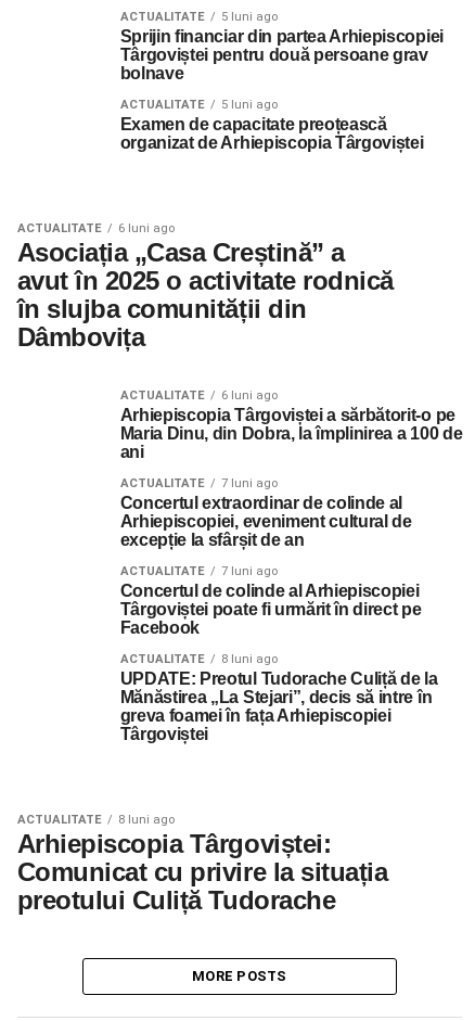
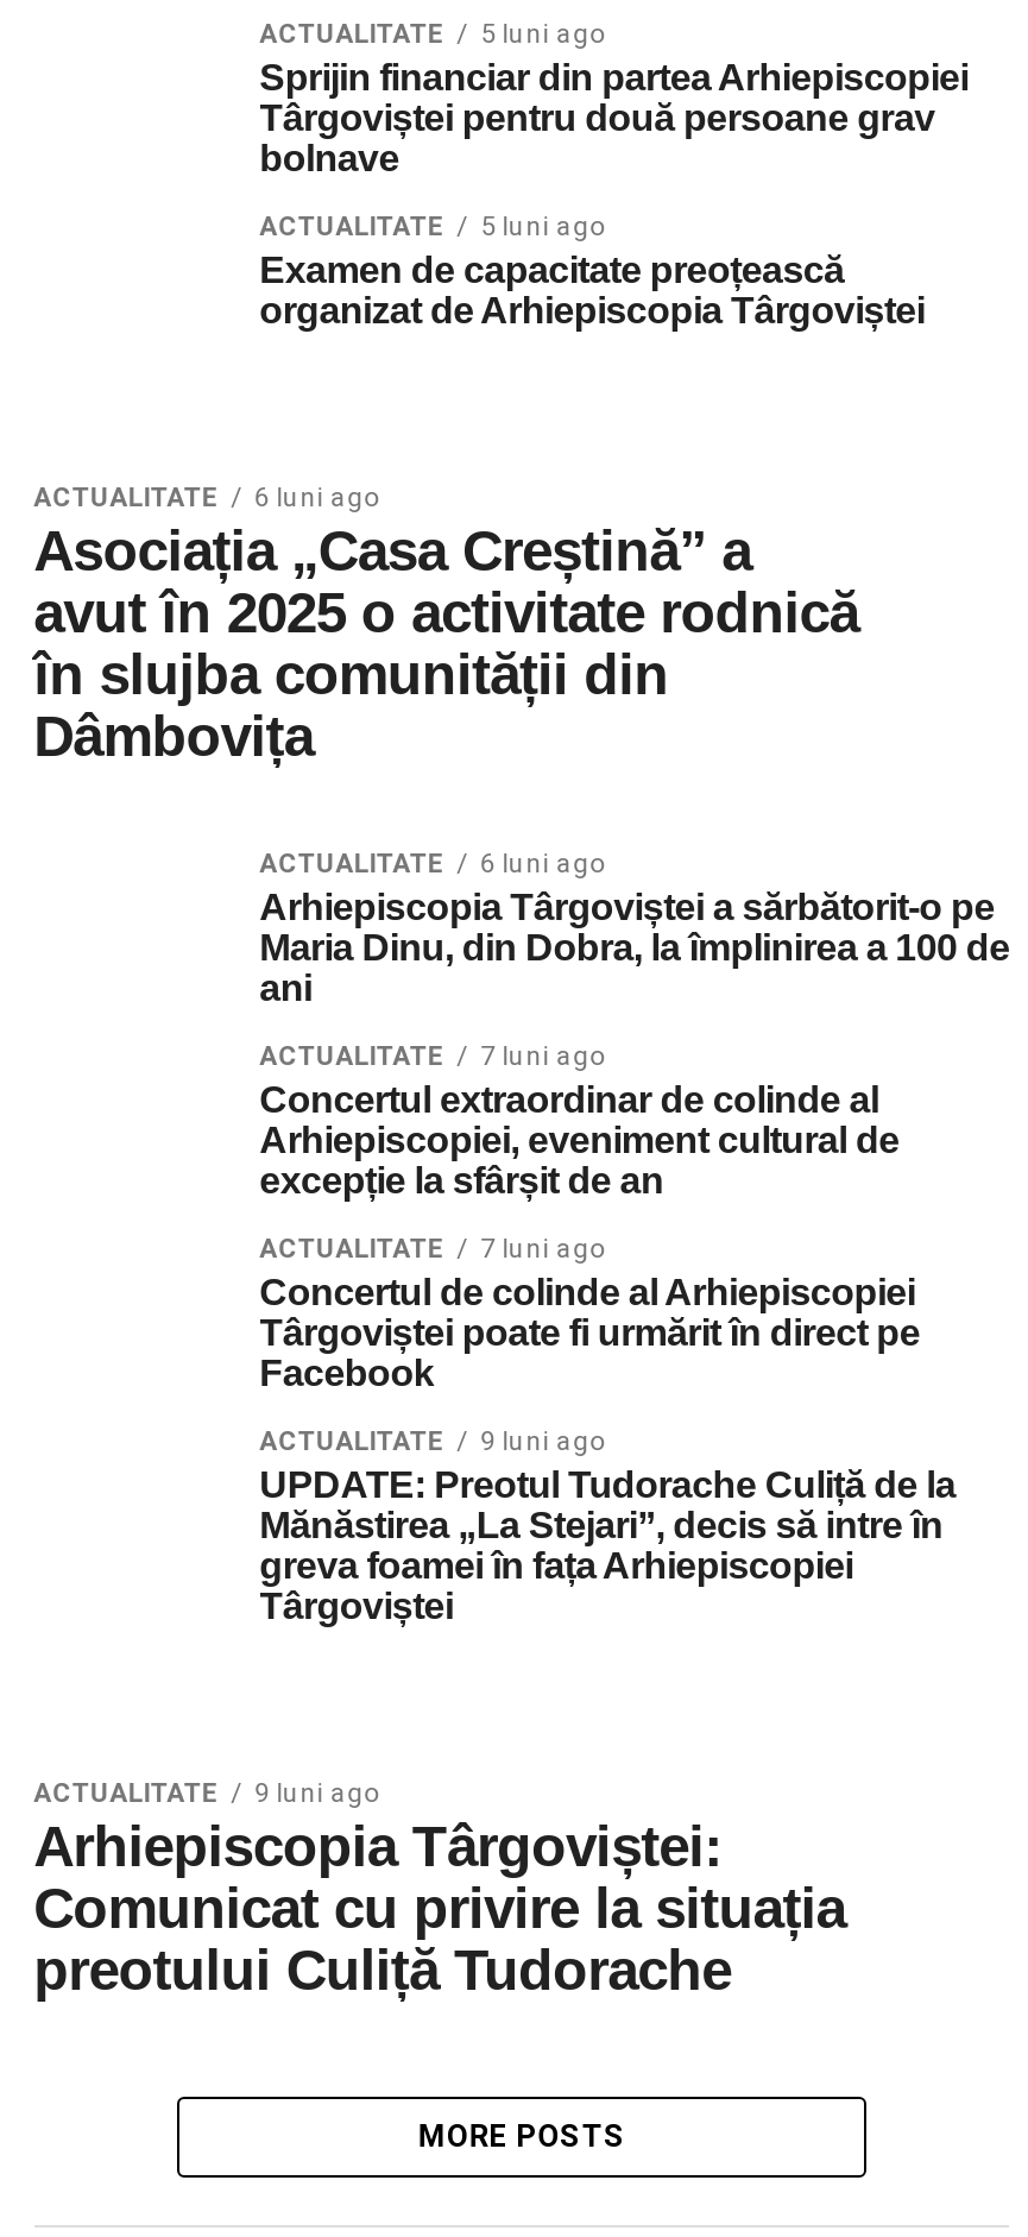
[120,652,277,666] ACTUALITATE 8 luni ago -> [260,1426,604,1457] ACTUALITATE 9 luni ago
[17,813,174,827] ACTUALITATE 8 luni ago -> [34,1778,378,1809] ACTUALITATE 9 luni ago

